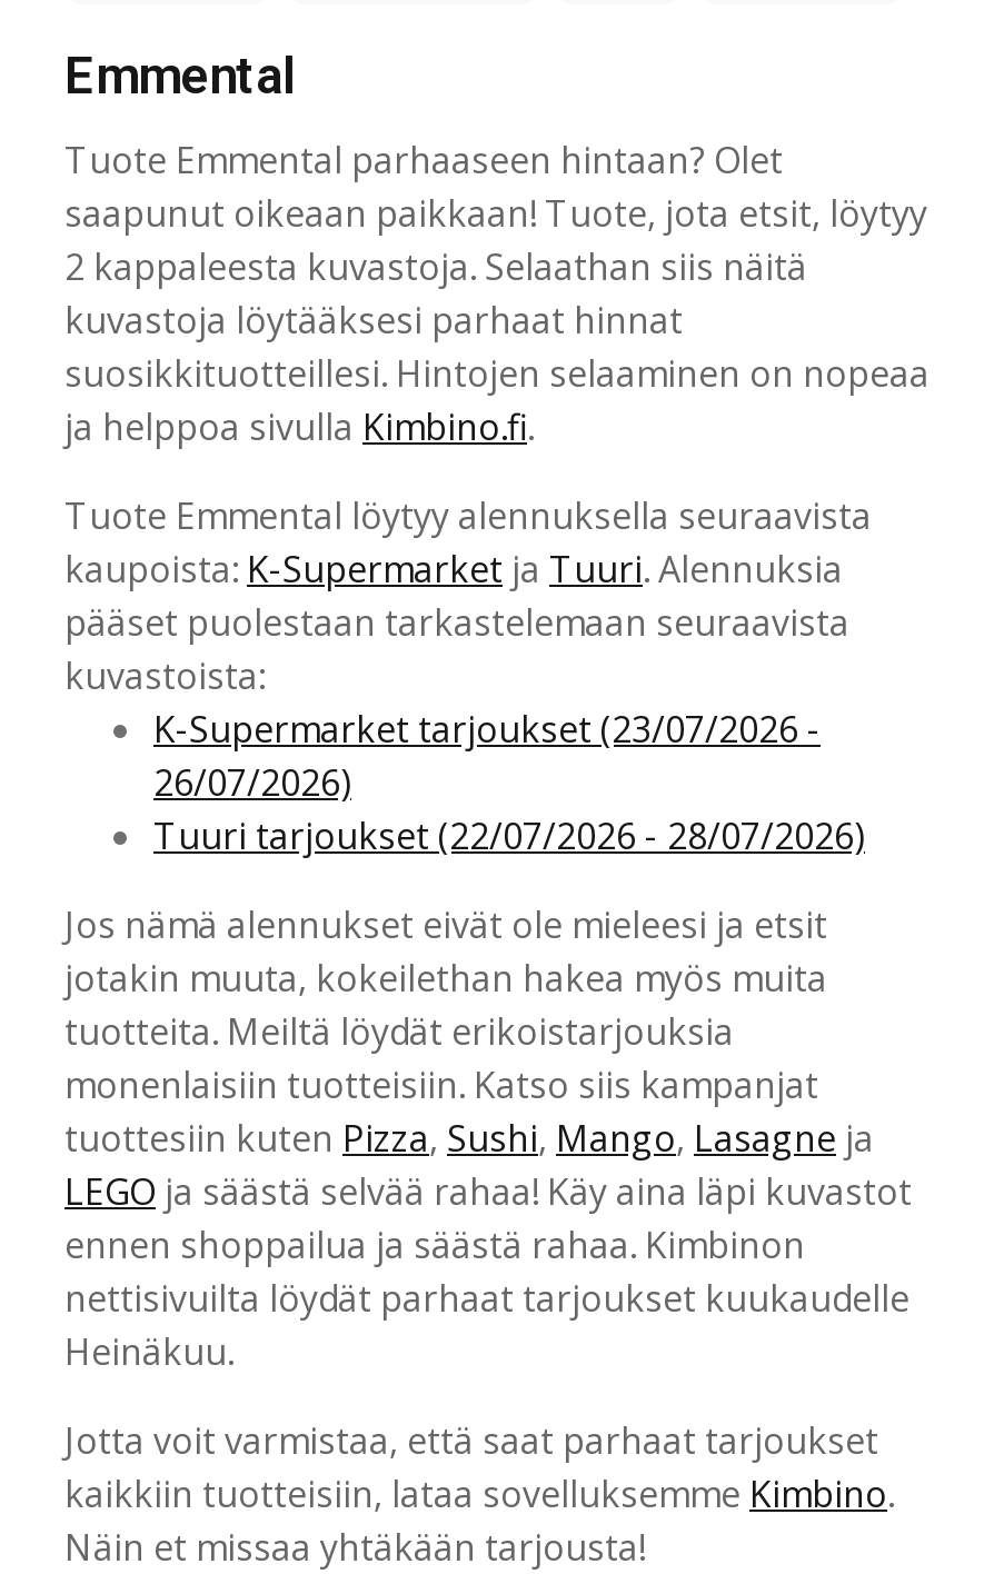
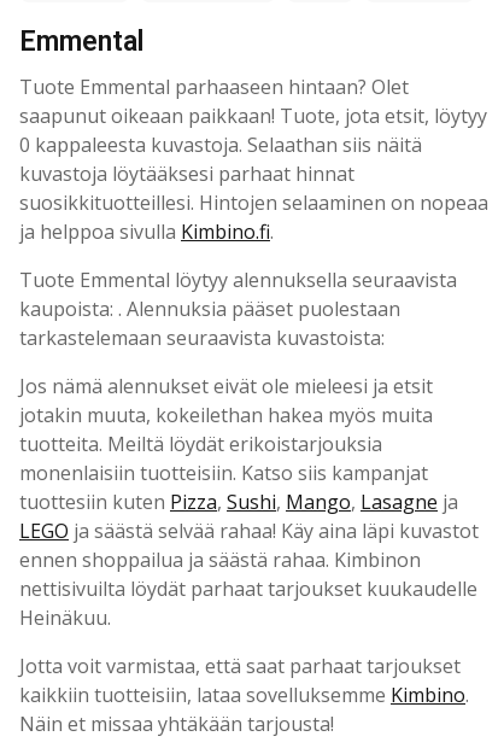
[64,242,807,291] 2 kappaleesta kuvastoja. Selaathan siis näitä -> [19,131,422,158] 0 kappaleesta kuvastoja. Selaathan siis näitä
[64,544,865,860] kaupoista: K-Supermarket ja Tuuri. Alennuksia | pääset puolestaan tarkastelemaan seuraavista | kuvastoista: | K-Supermarket tarjoukset (23/07/2026 - | 26/07/2026) | Tuuri tarjoukset (22/07/2026 - 28/07/2026) -> [19,295,400,351] kaupoista: . Alennuksia pääset puolestaan | tarkastelemaan seuraavista kuvastoista:

